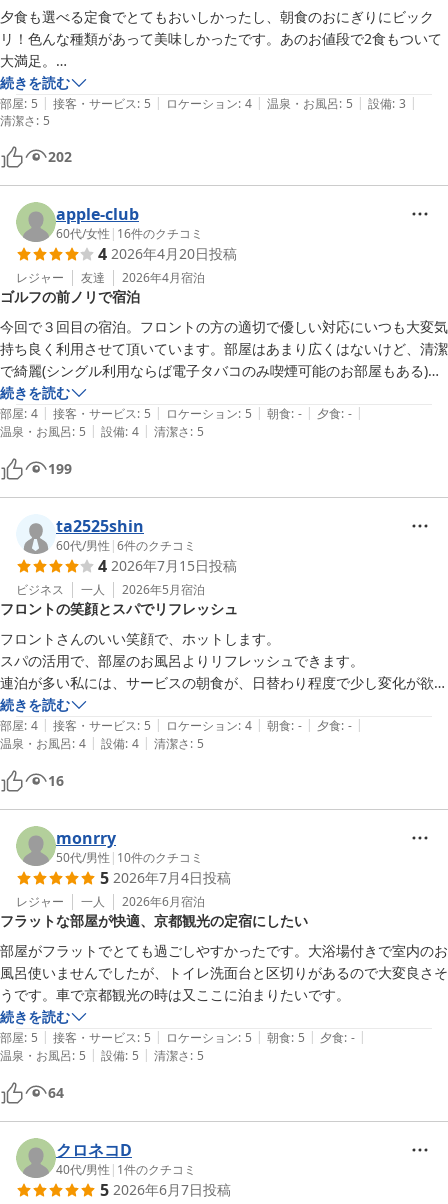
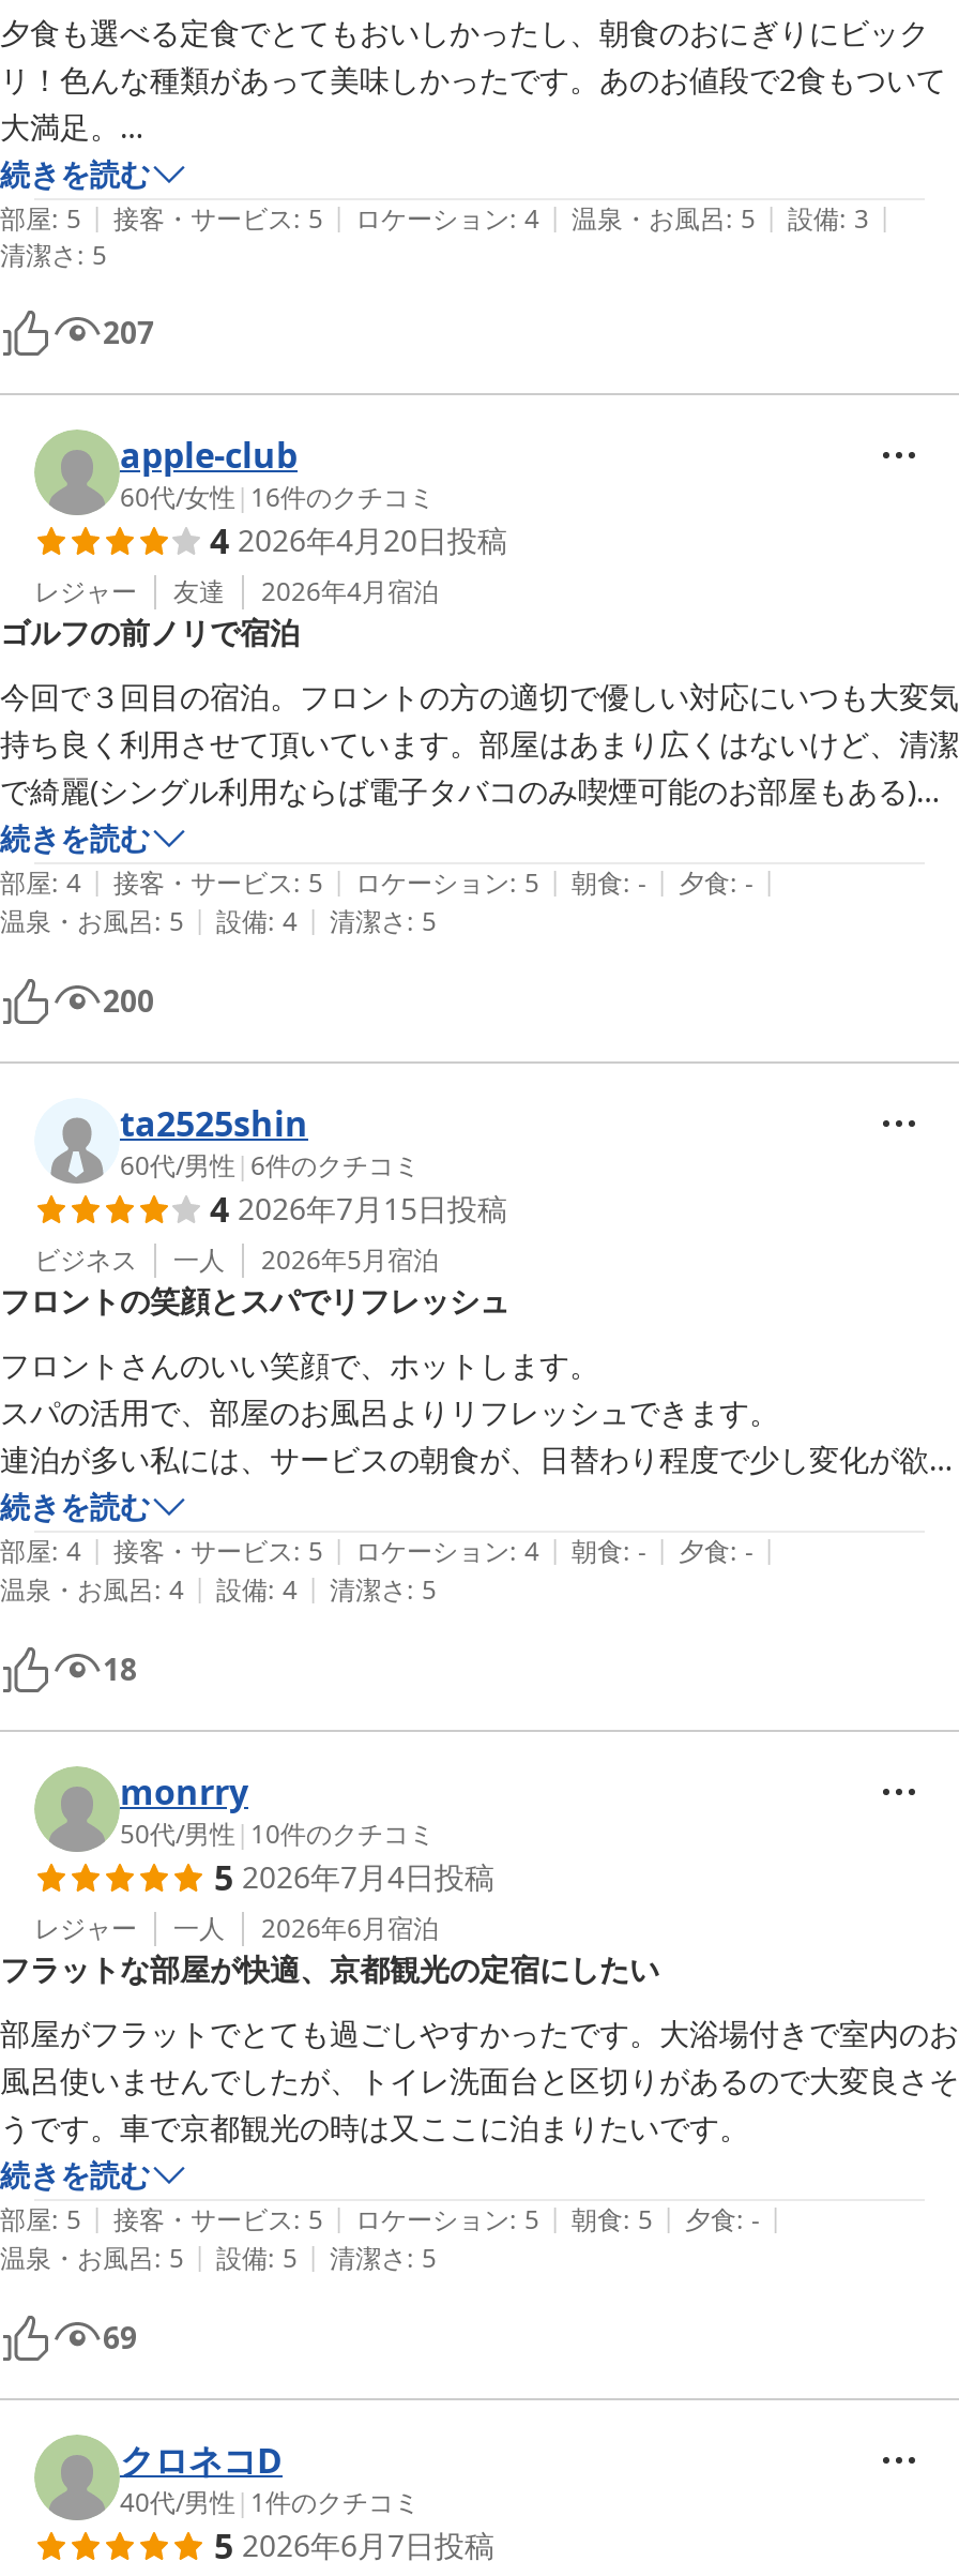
[48,147,72,166] 202 -> [103,312,154,352] 207
[48,459,72,478] 199 -> [103,980,154,1021] 200
[48,771,64,790] 16 -> [103,1648,137,1689] 18
[48,1083,64,1102] 64 -> [103,2317,137,2357] 69

